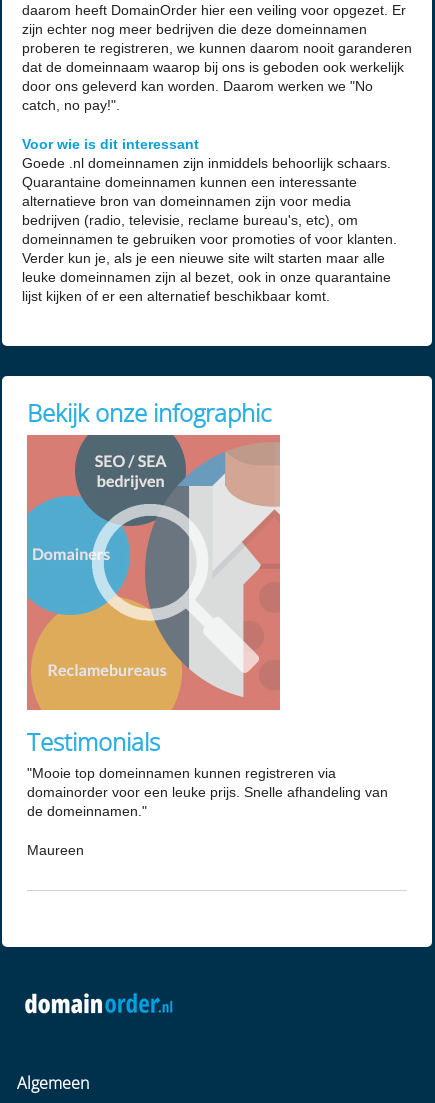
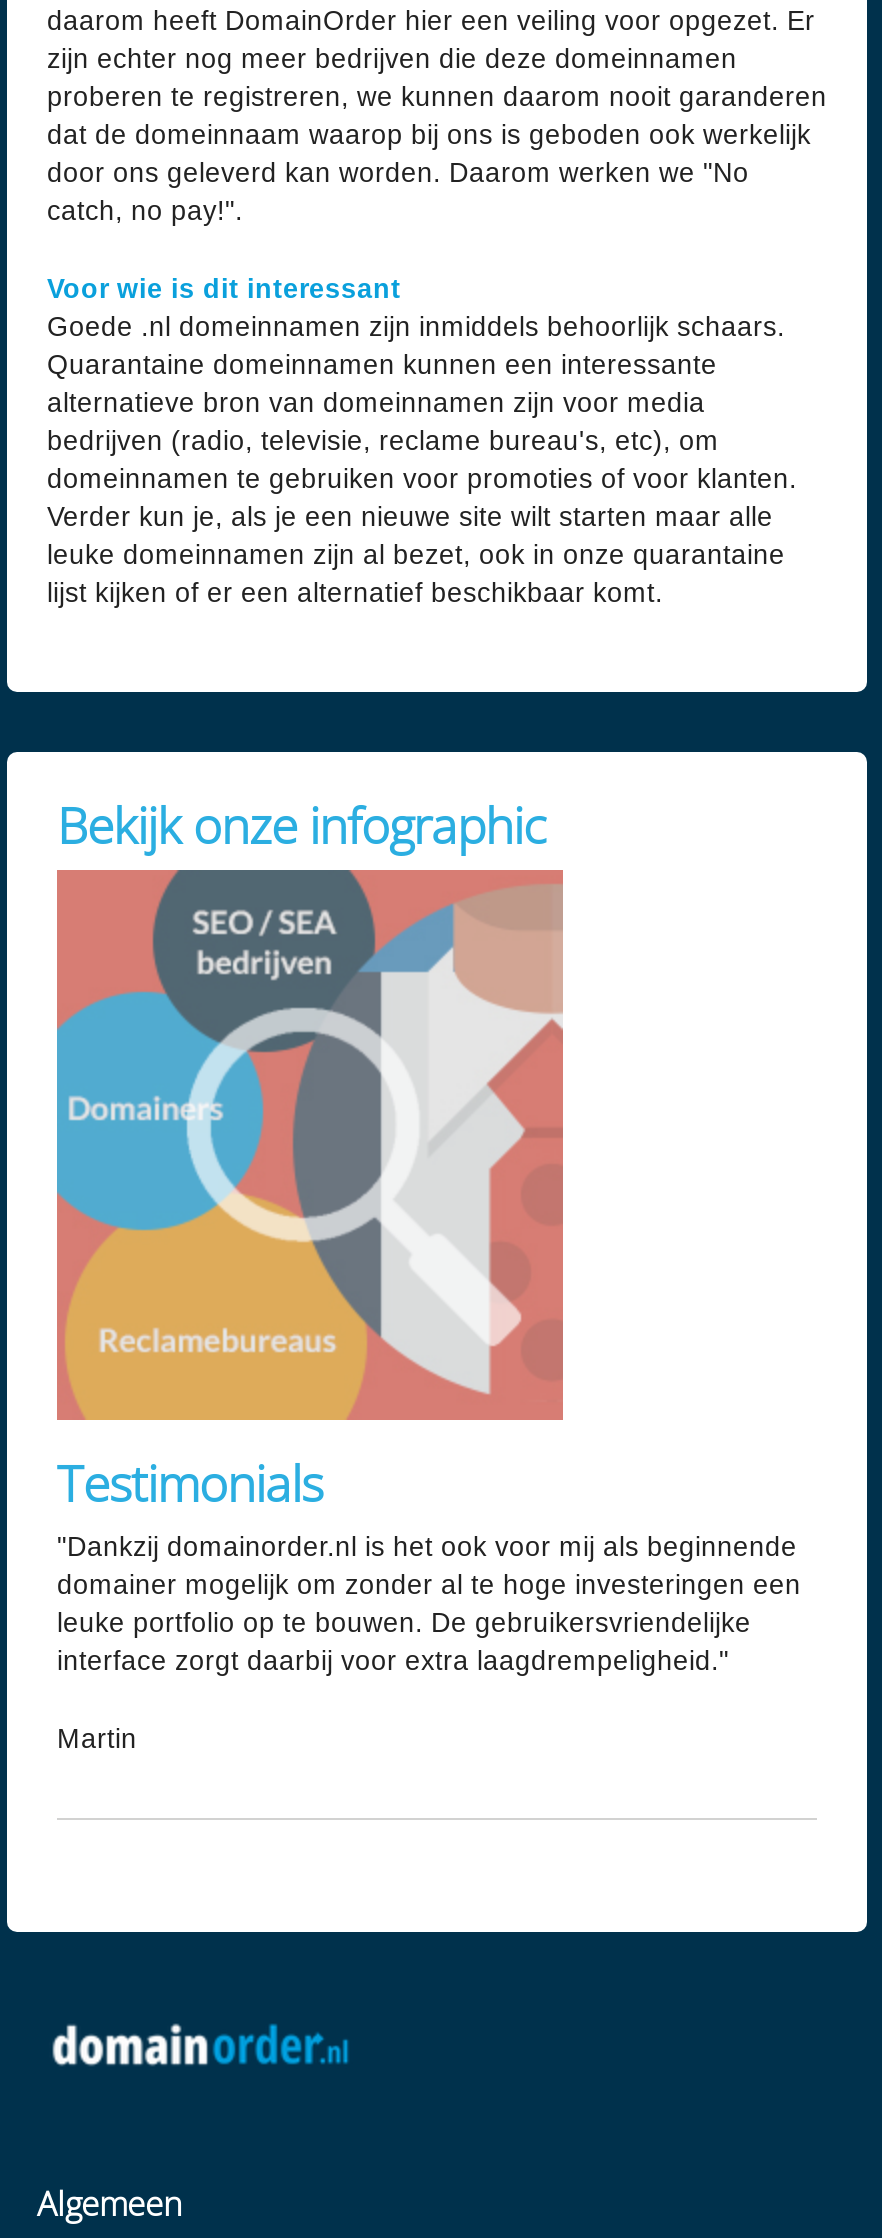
[27,766,388,819] "Mooie top domeinnamen kunnen registreren via | domainorder voor een leuke prijs. Snelle afhandeling van | de domeinnamen." -> [57,1532,801,1676] "Dankzij domainorder.nl is het ook voor mij als beginnende | domainer mogelijk om zonder al te hoge investeringen een | leuke portfolio op te bouwen. De gebruikersvriendelijke | interface zorgt daarbij voor extra laagdrempeligheid."
[27,843,84,858] Maureen -> [57,1724,137,1754] Martin

